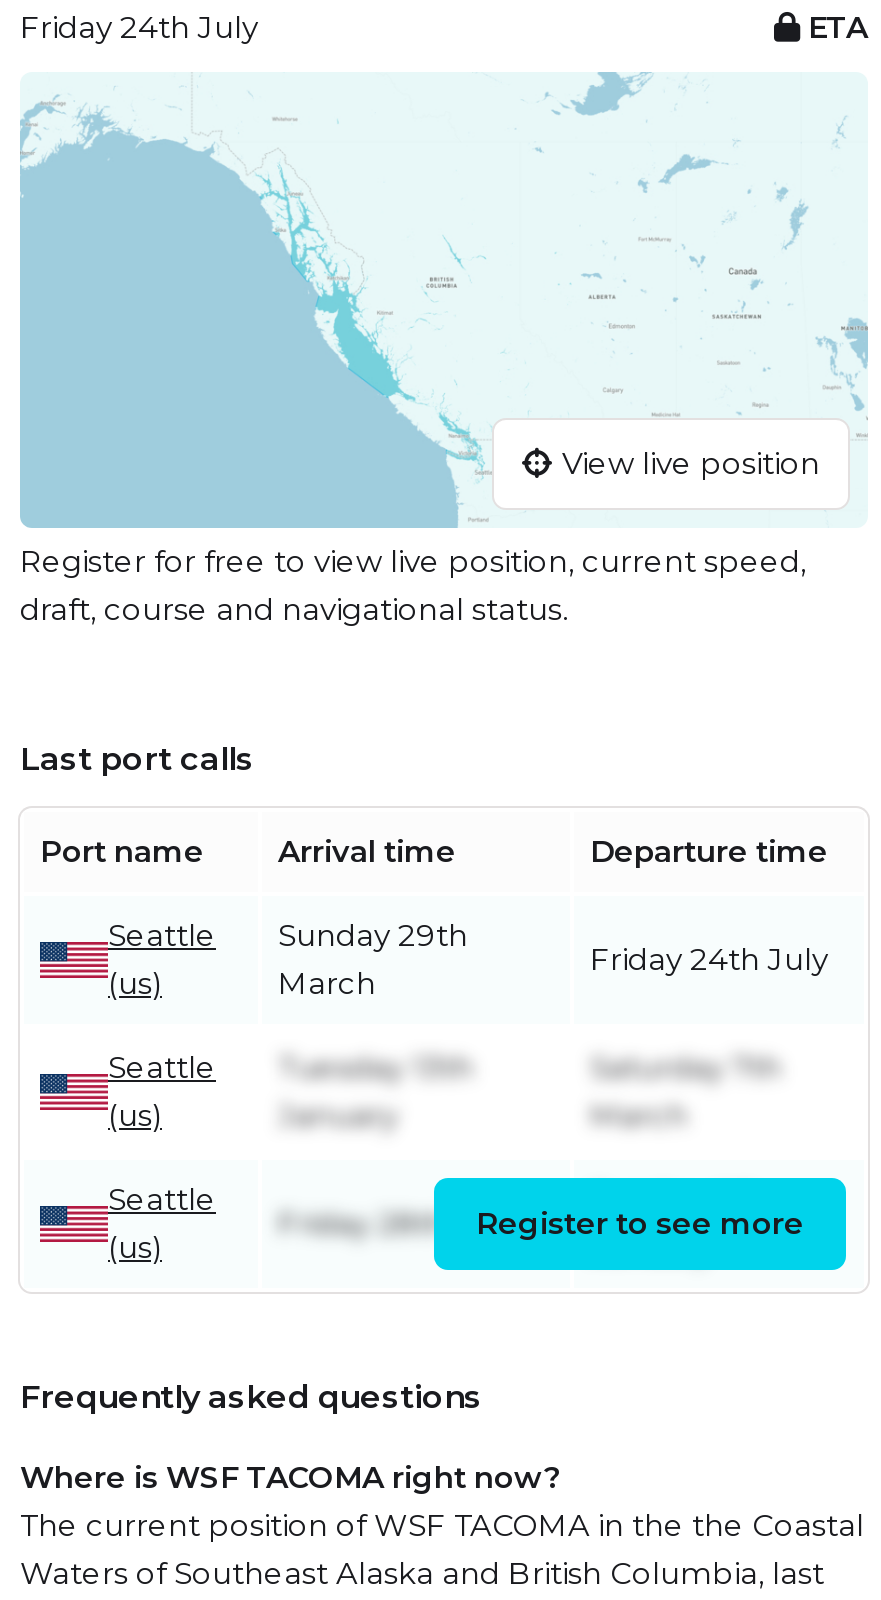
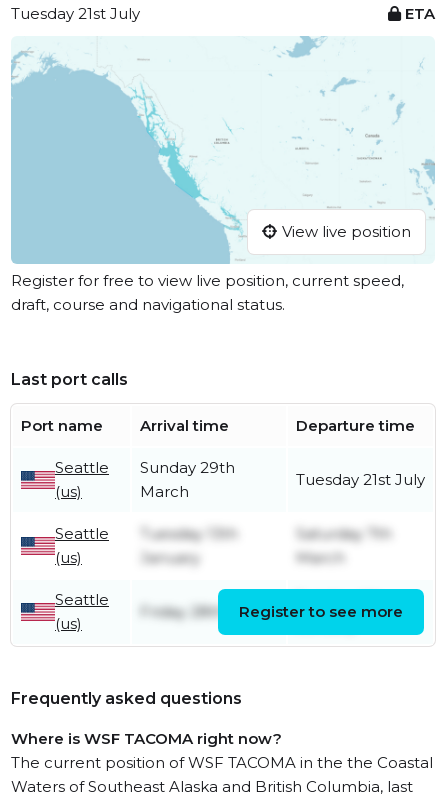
[20,8,258,46] Friday 24th July -> [11,4,140,23] Tuesday 21st July
[590,941,828,979] Friday 24th July -> [296,470,425,489] Tuesday 21st July

